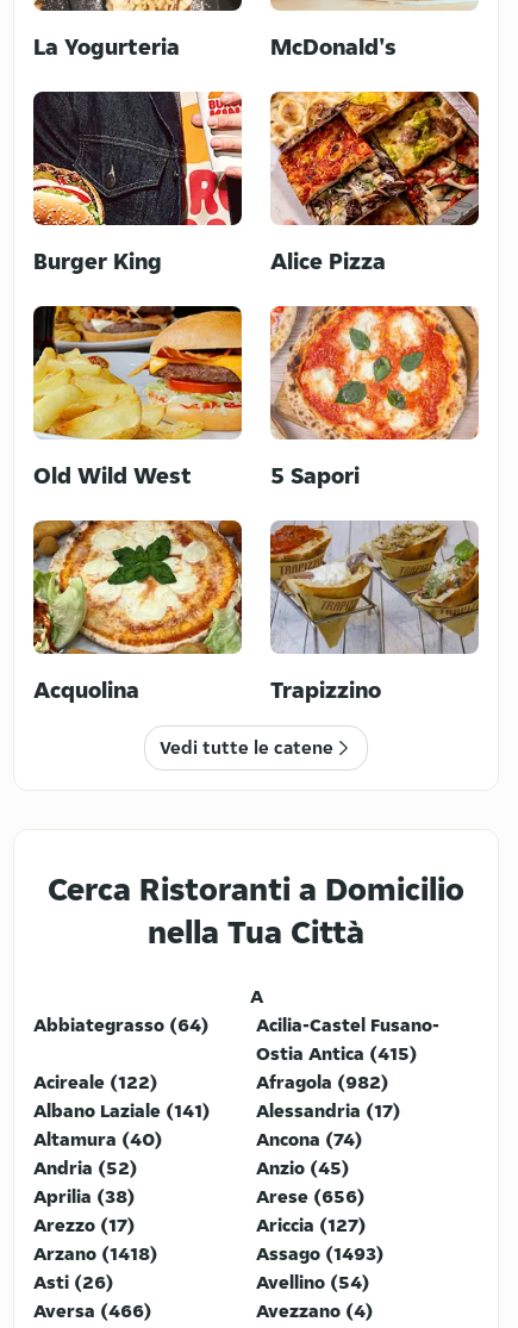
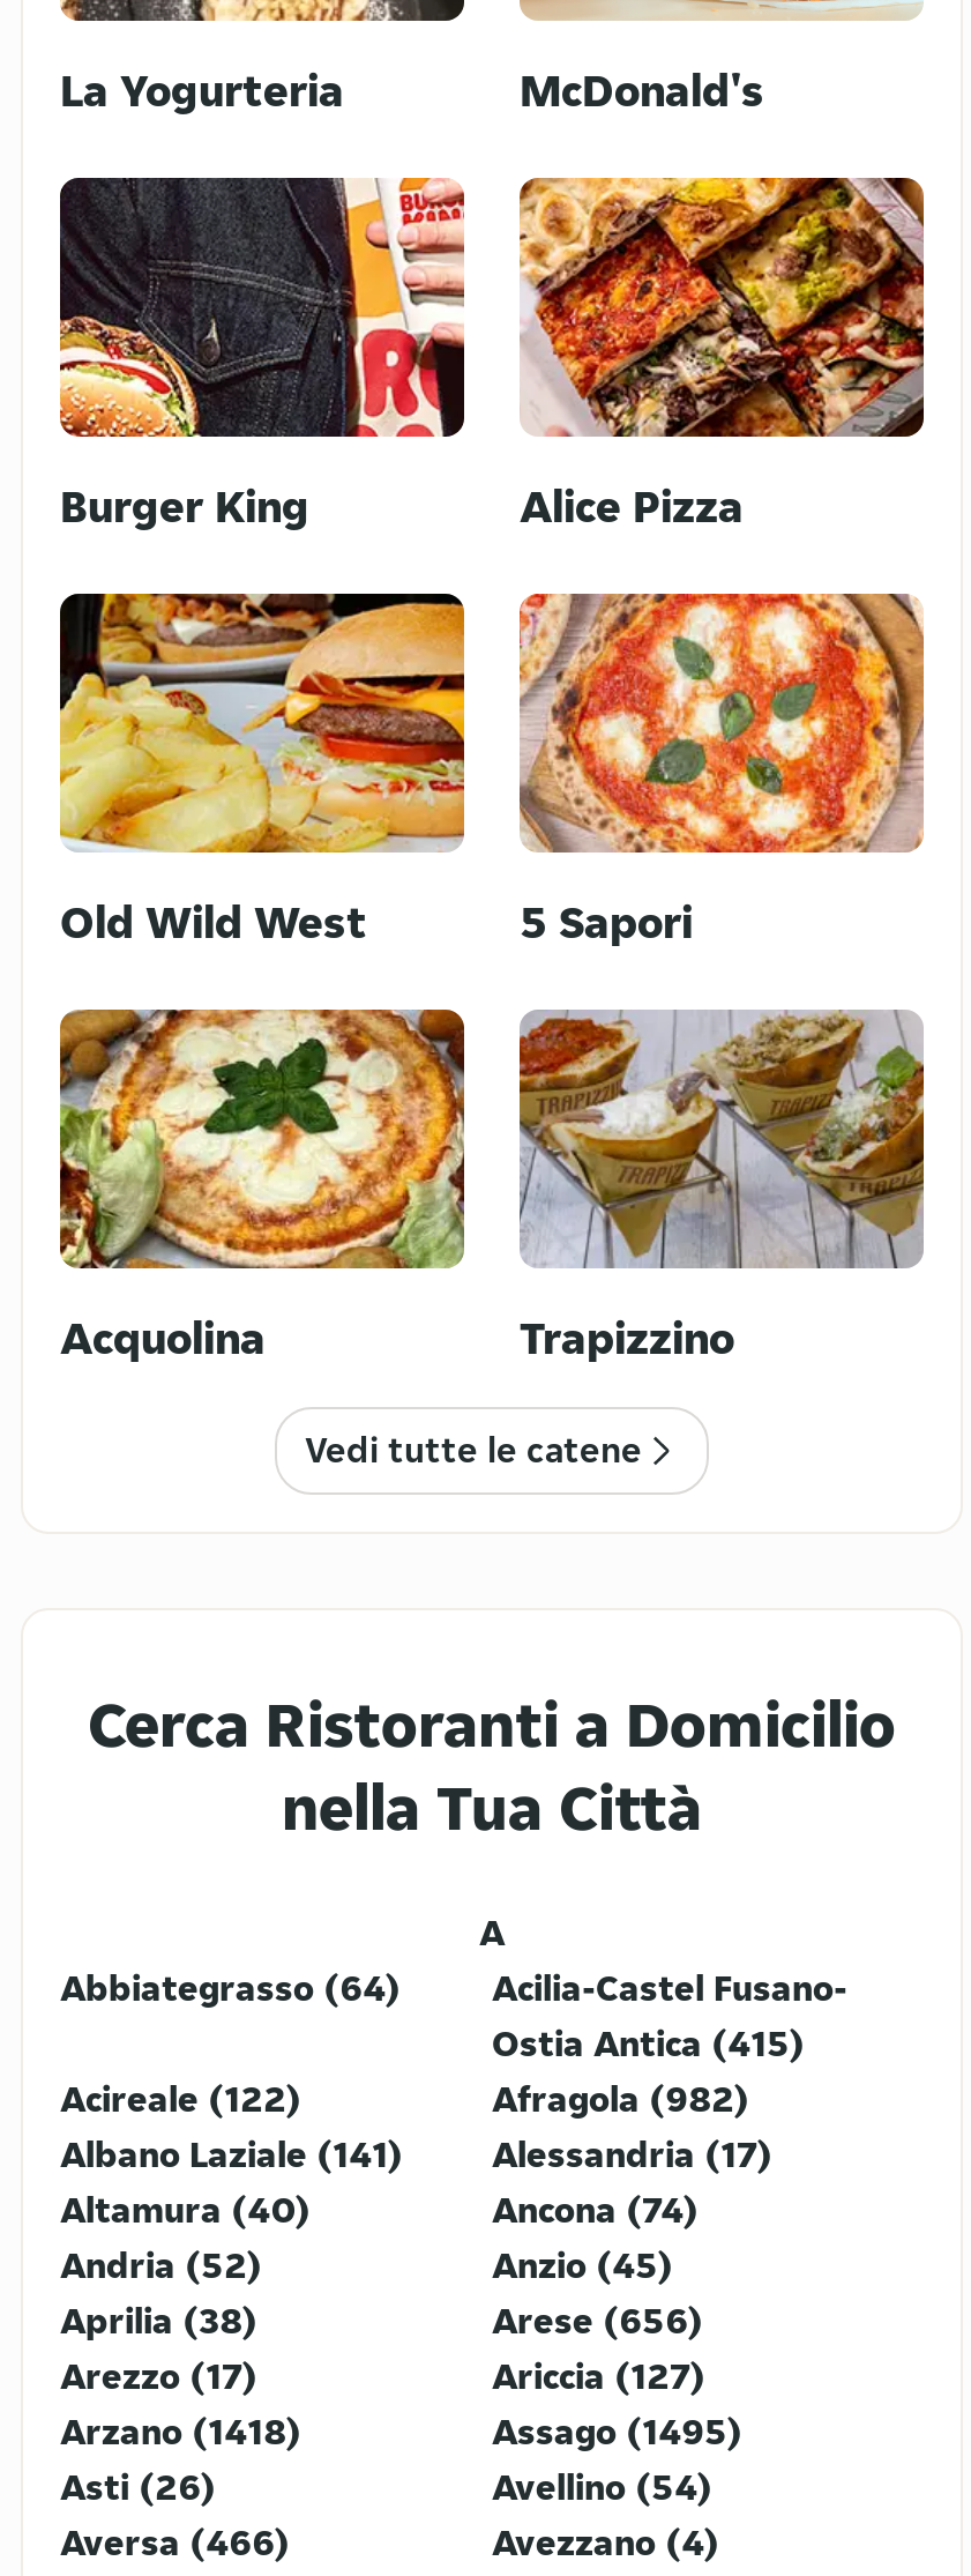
[256,1241,385,1266] Assago (1493) -> [492,2407,744,2456] Assago (1495)

